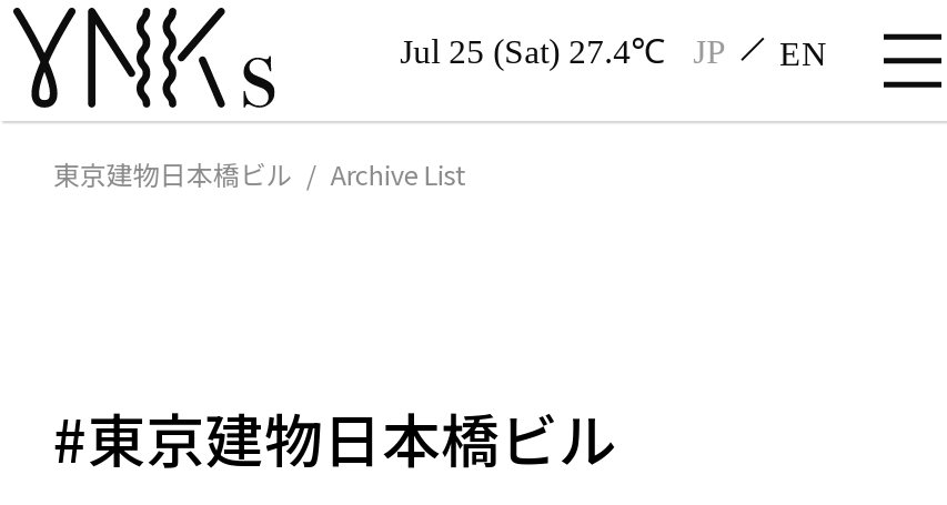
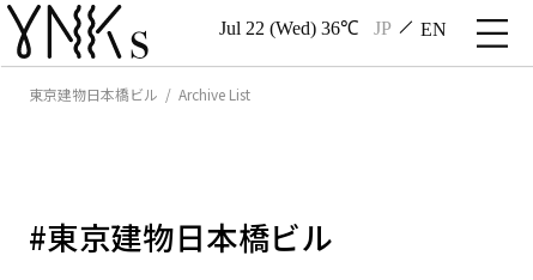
[400,32,828,71] Jul 25 (Sat) 27.4℃ JP EN -> [219,18,447,39] Jul 22 (Wed) 36℃ JP EN

